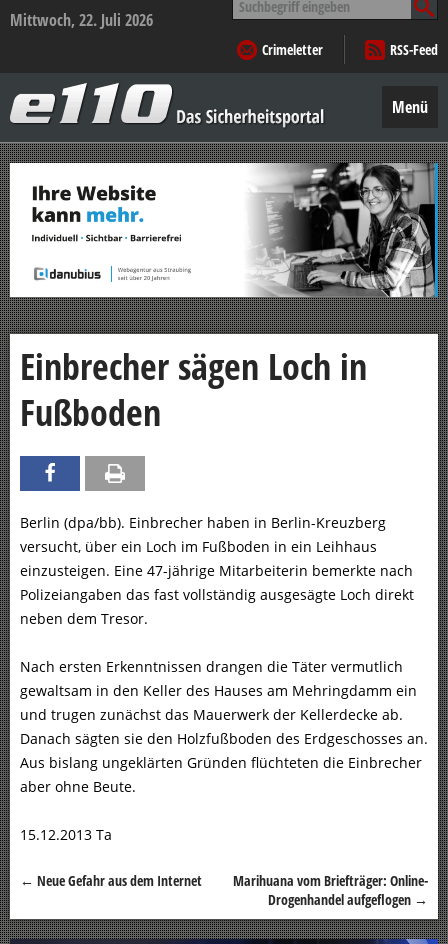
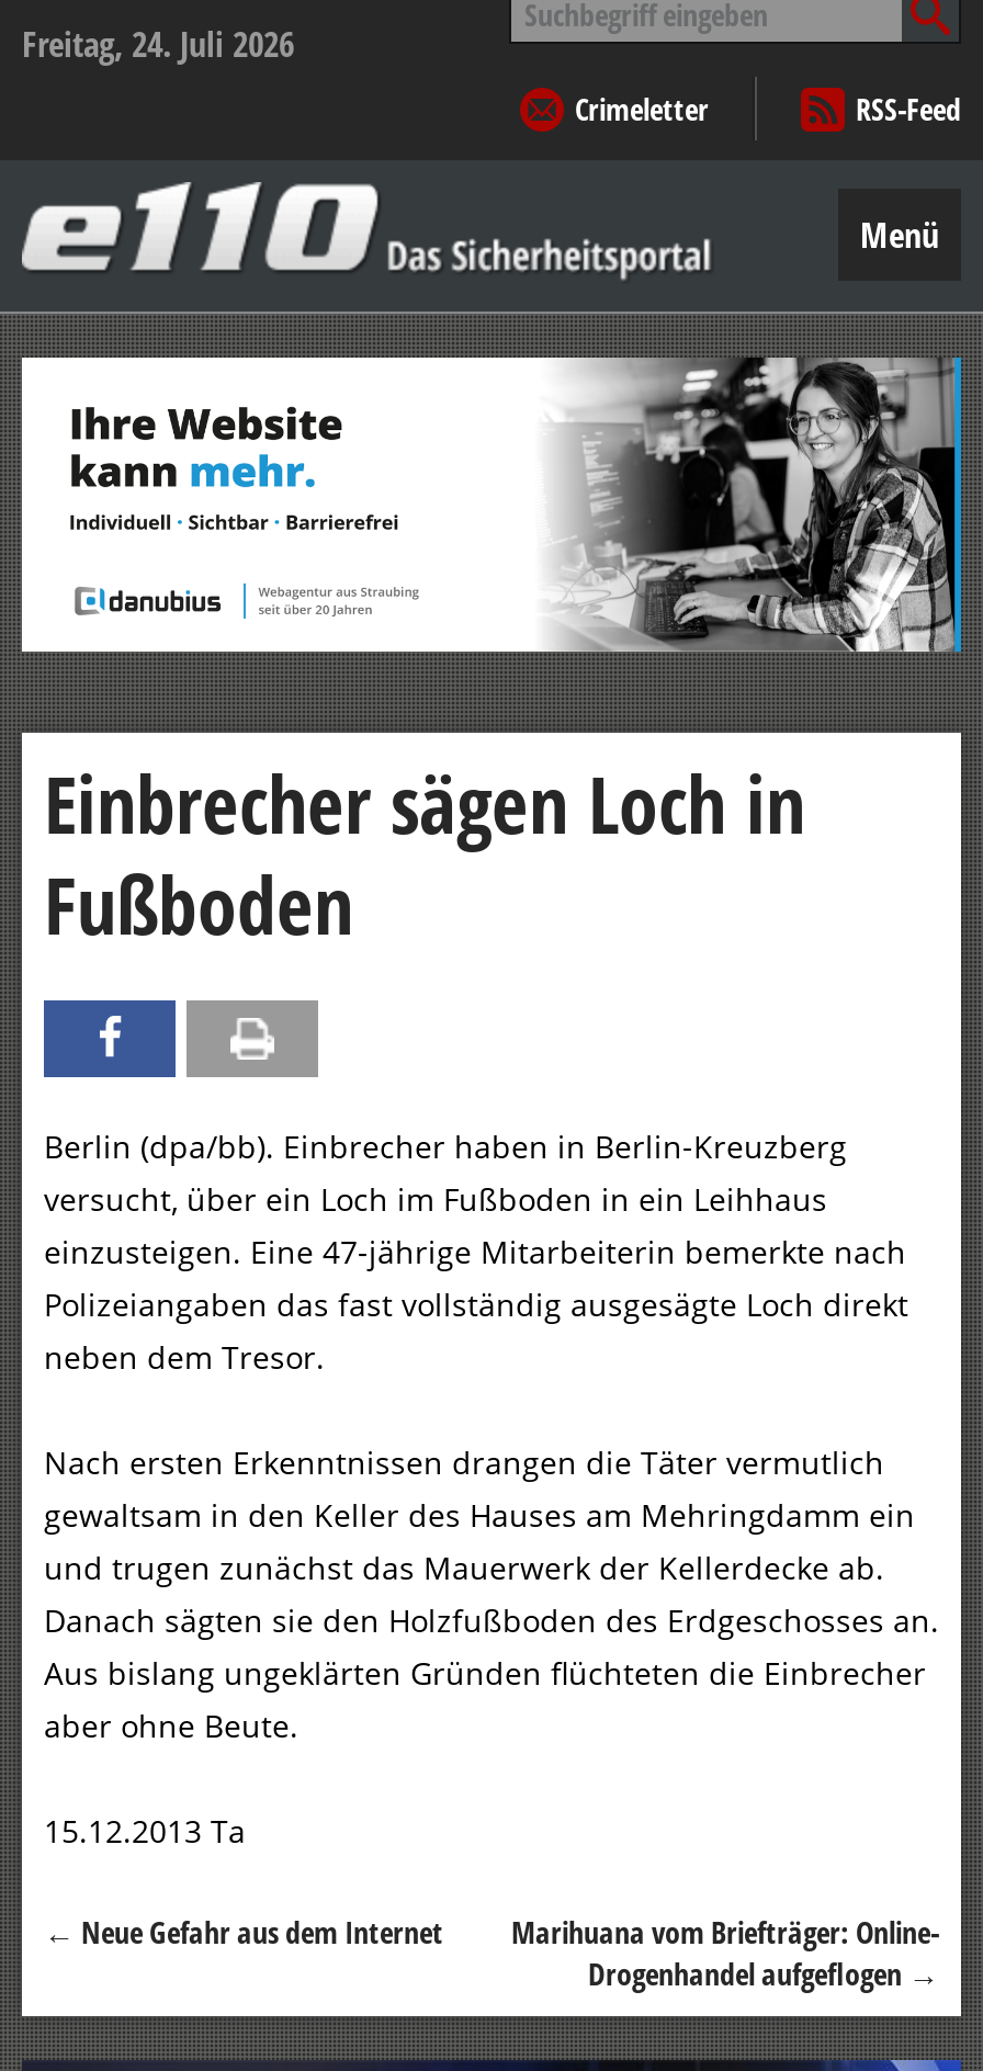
[10,9,153,31] Mittwoch, 22. Juli 2026 -> [22,20,294,68] Freitag, 24. Juli 2026

